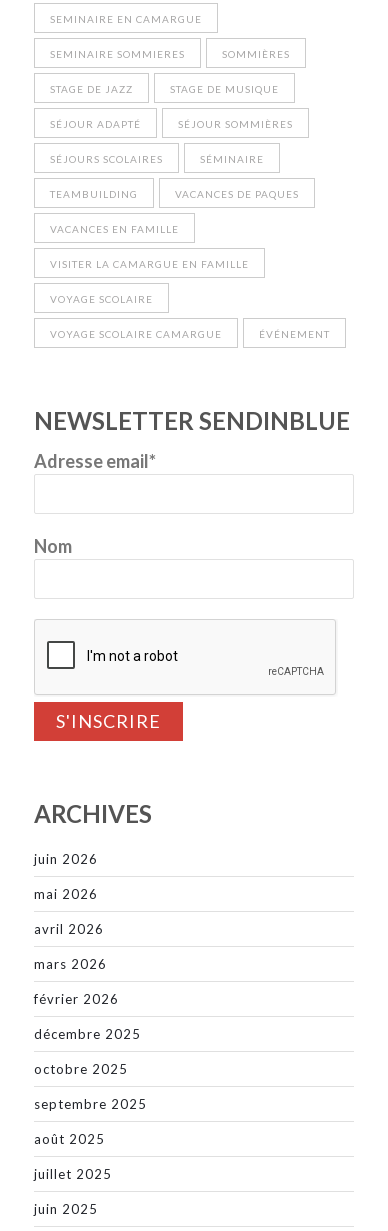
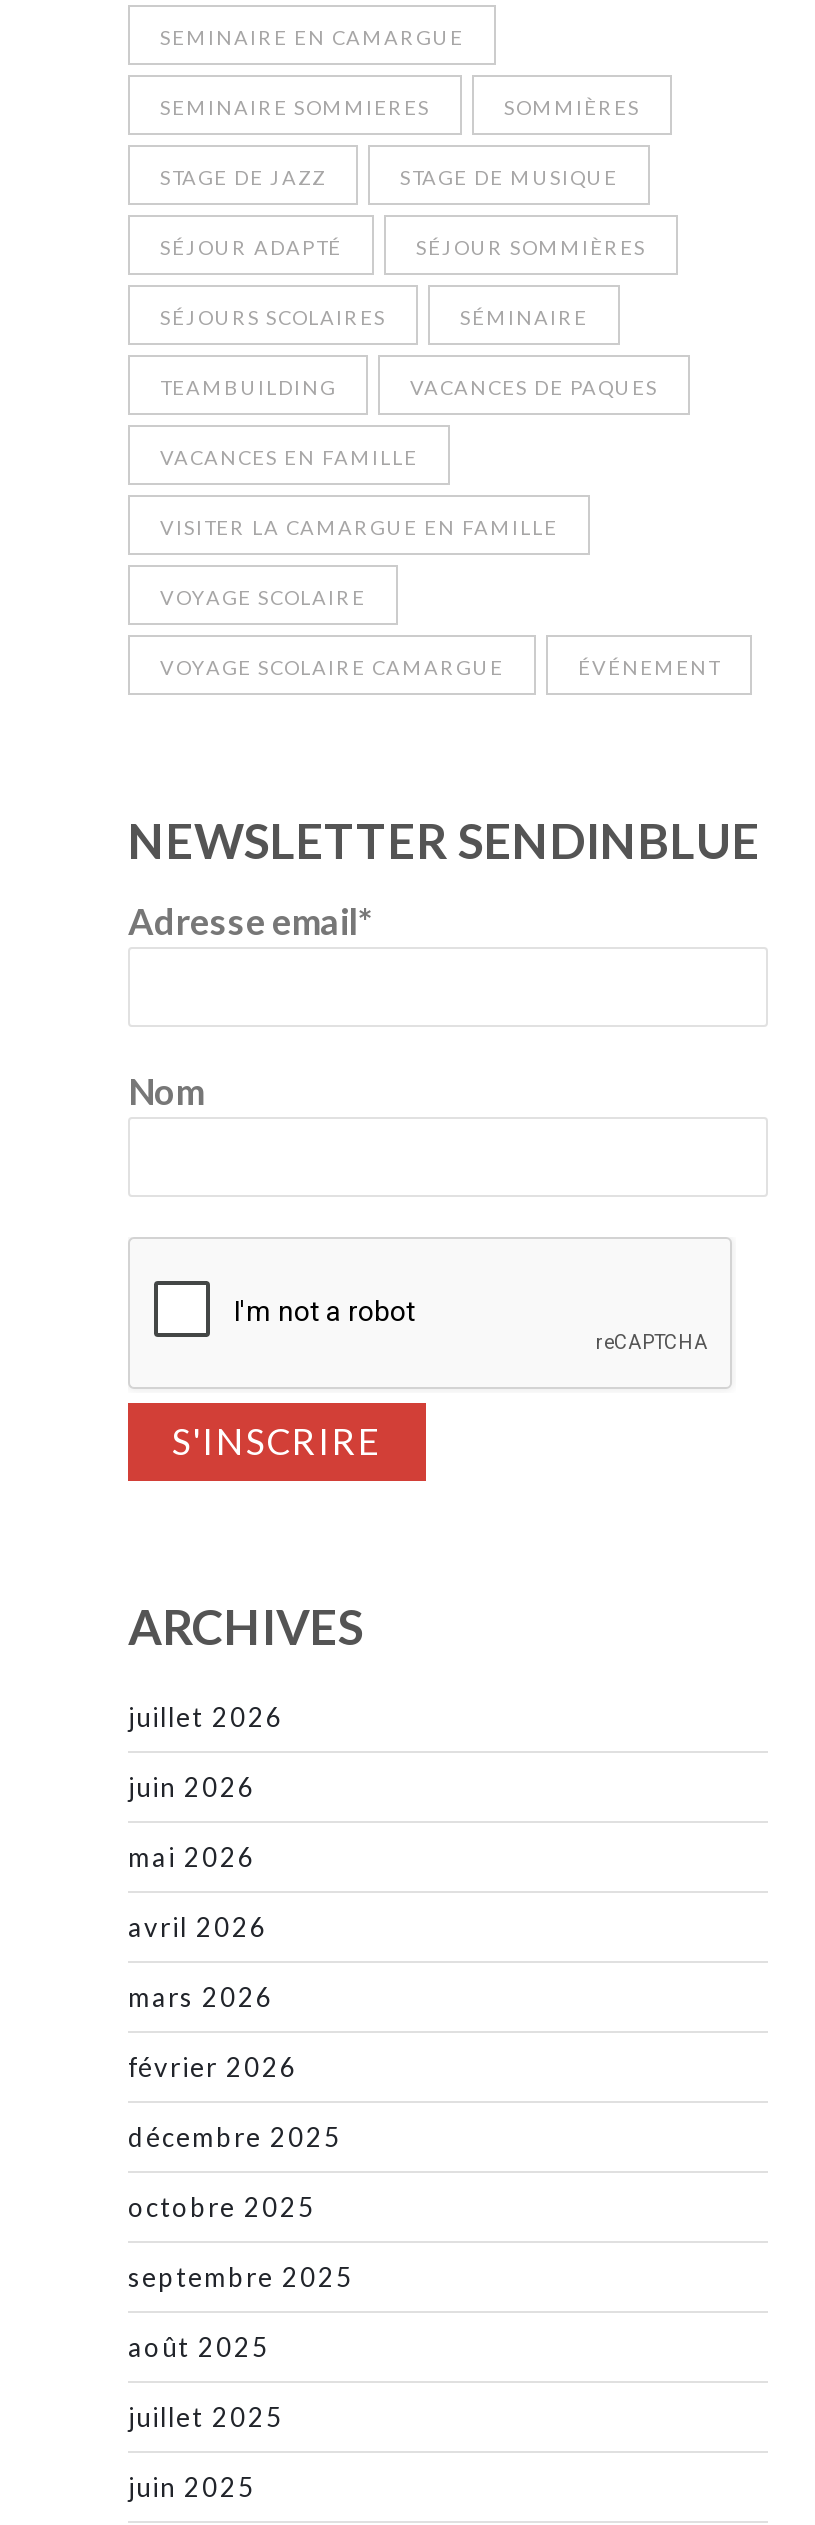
none -> [128,1700,284,1732] juillet 2026

